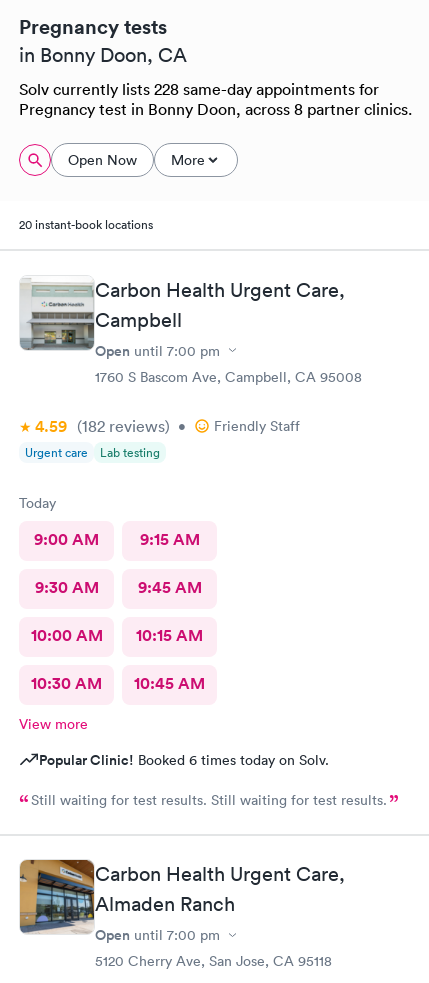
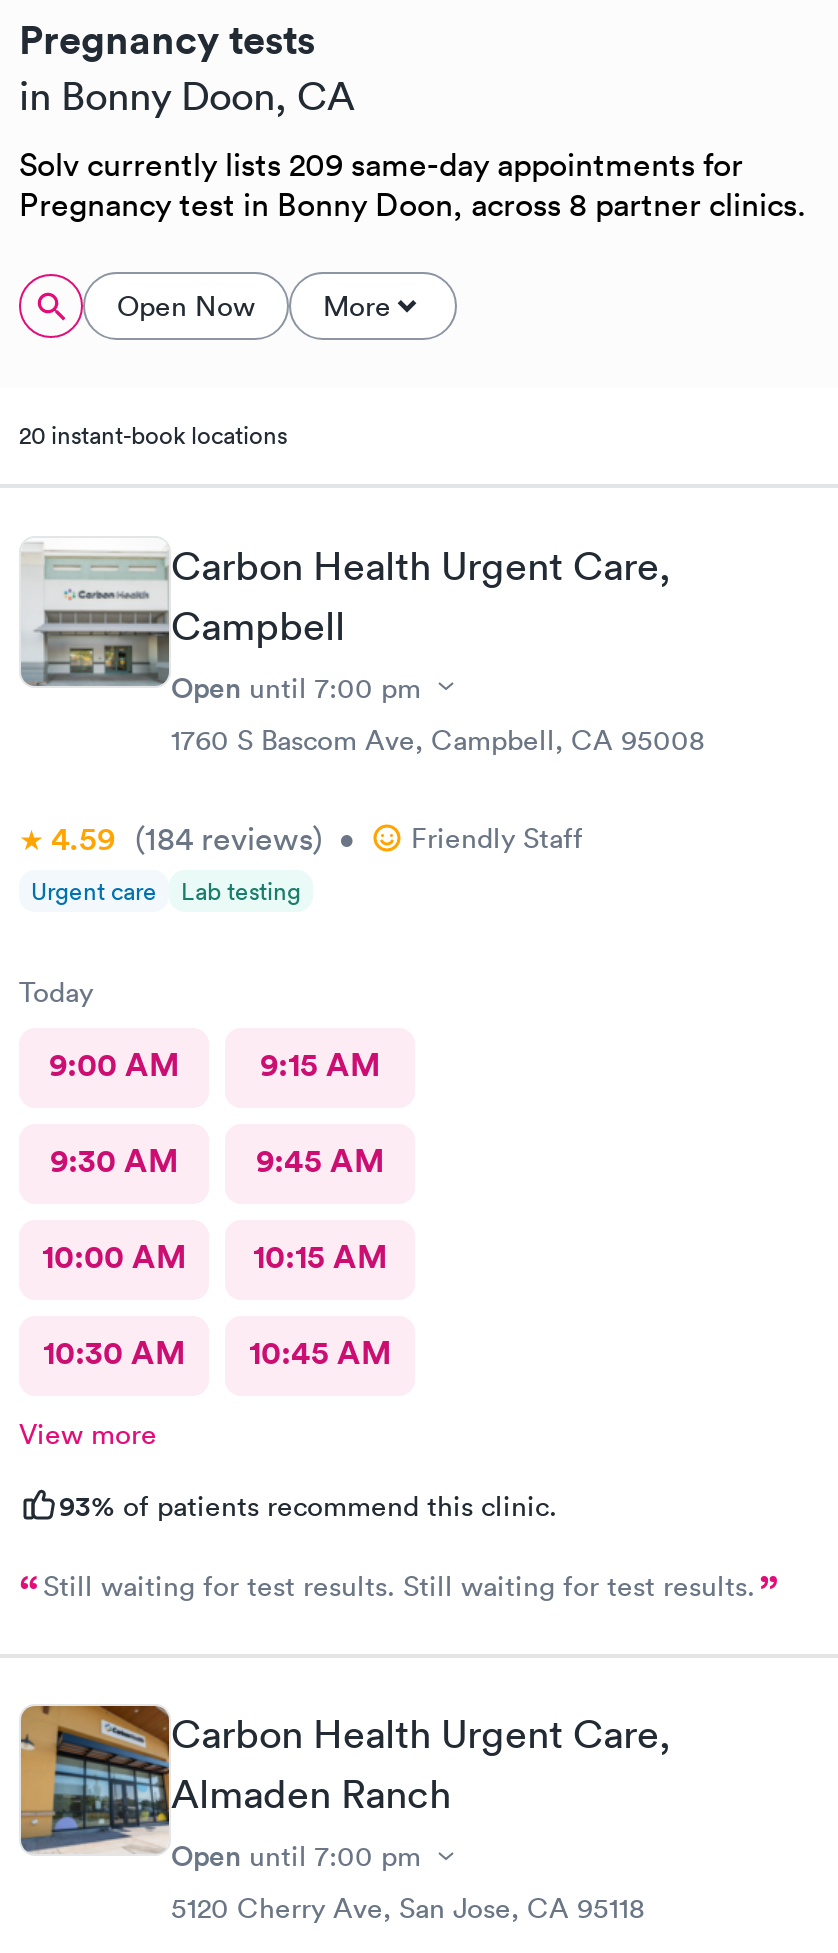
[19,79,379,99] Solv currently lists 228 same-day appointments for -> [19,144,743,184] Solv currently lists 209 same-day appointments for
[35,415,300,436] 4.59 (182 reviews) • Friendly Staff -> [51,817,583,859] 4.59 (184 reviews) • Friendly Staff
[39,749,329,769] Popular Clinic! Booked 6 times today on Solv. -> [59,1485,557,1525] 93% of patients recommend this clinic.

